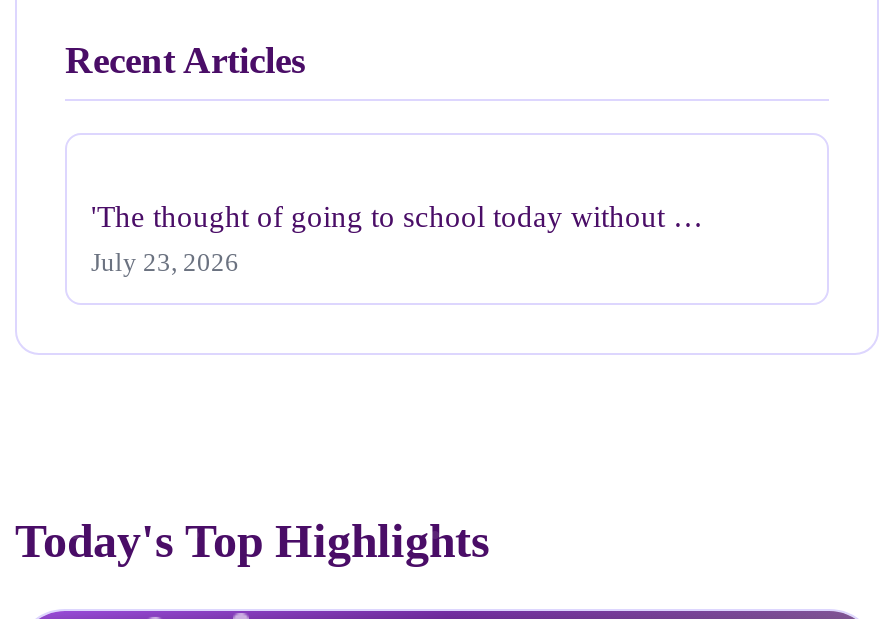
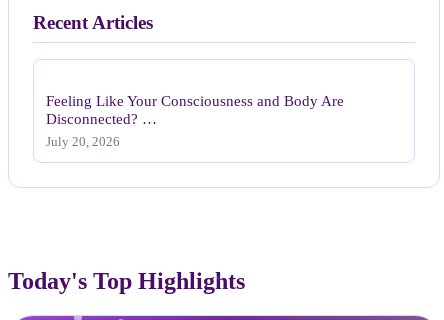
[91,199,703,233] 'The thought of going to school today without … -> [46,92,344,127] Feeling Like Your Consciousness and Body Are | Disconnected? …
[91,249,239,277] July 23, 2026 -> [46,135,120,149] July 20, 2026

